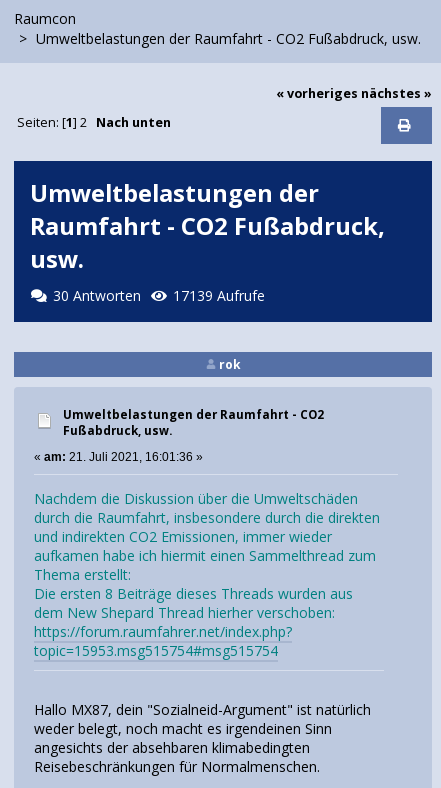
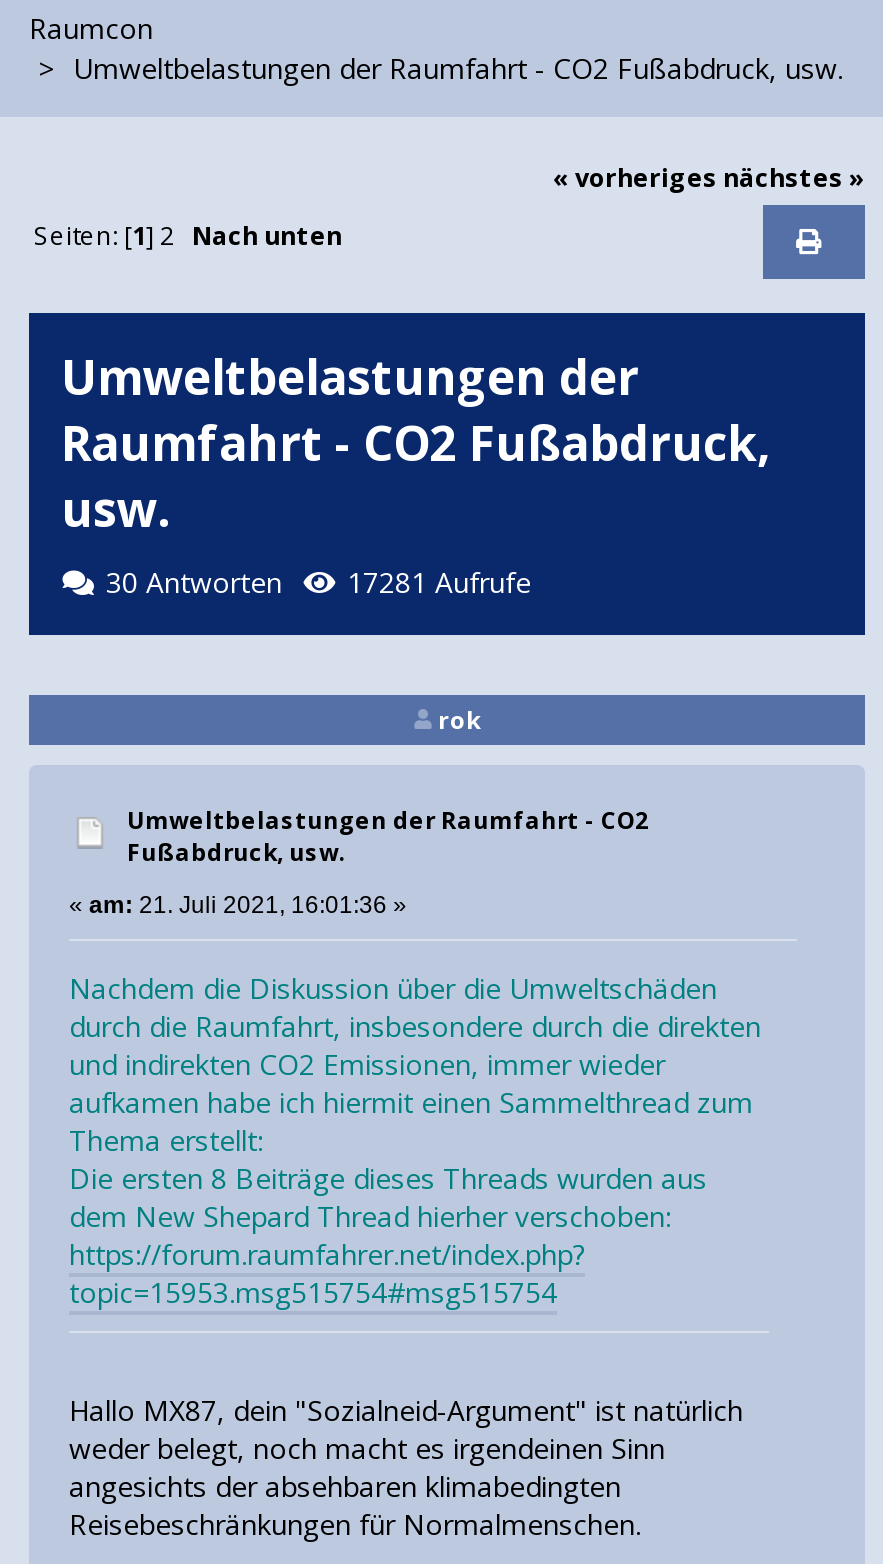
[52,285,265,304] 30 Antworten 17139 Aufrufe -> [106,562,531,600] 30 Antworten 17281 Aufrufe

